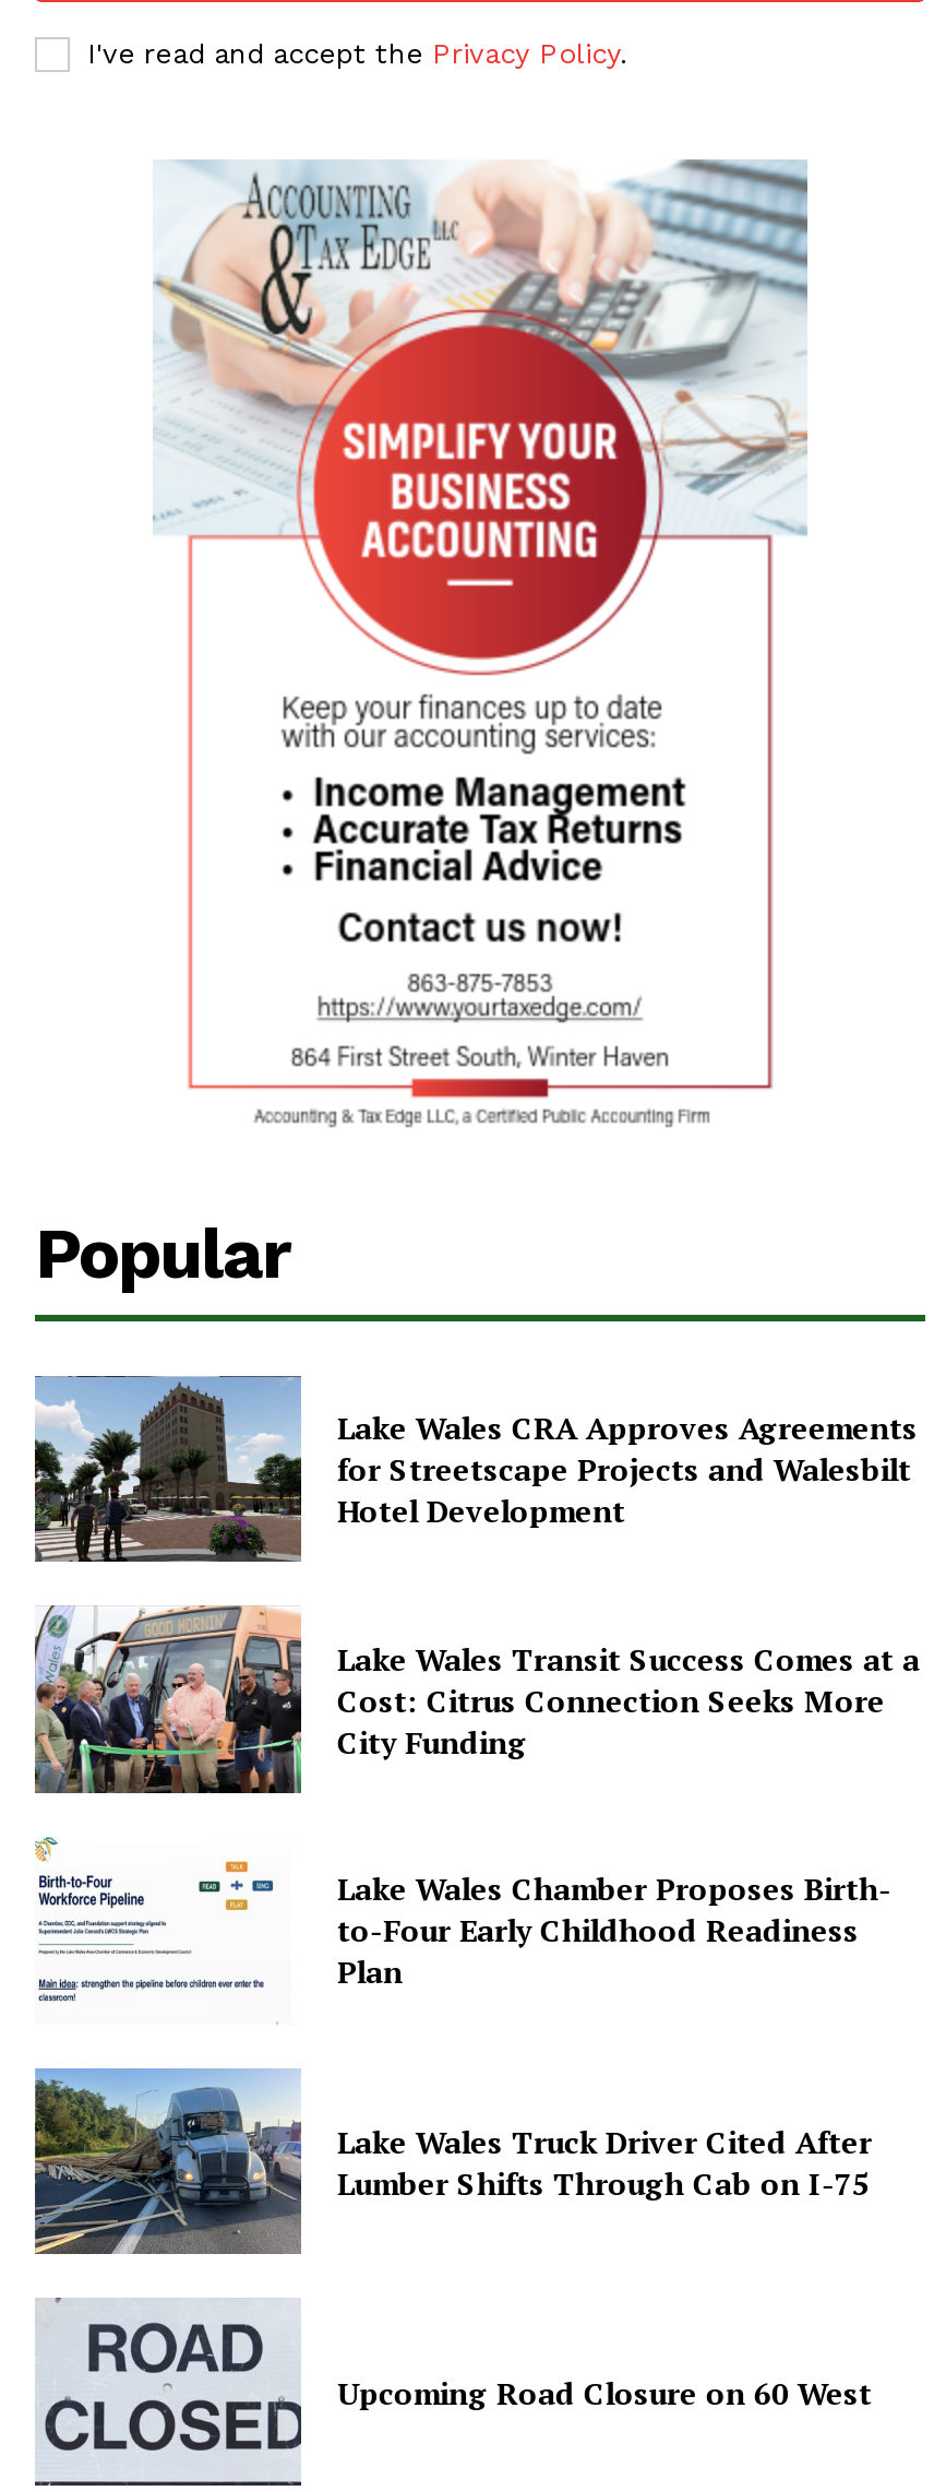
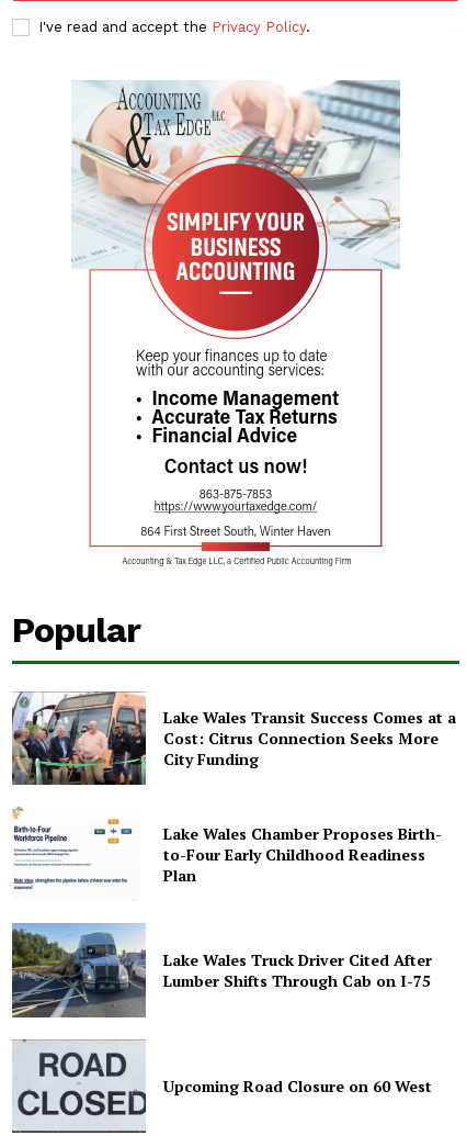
[33,1376,917,1564] [image] | Lake Wales CRA Approves Agreements | for Streetscape Projects and Walesbilt | Hotel Development -> none

